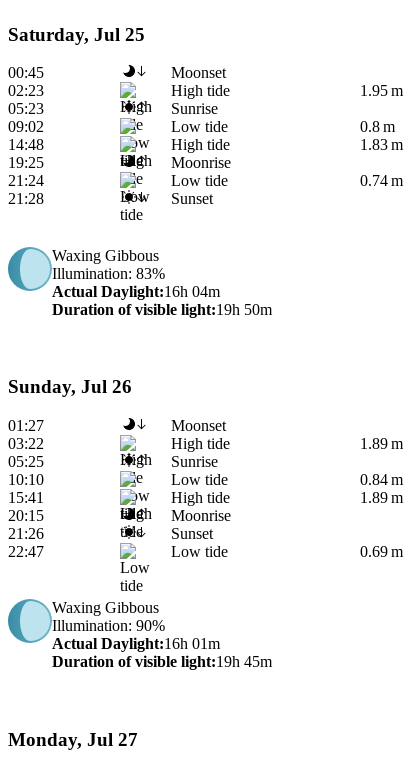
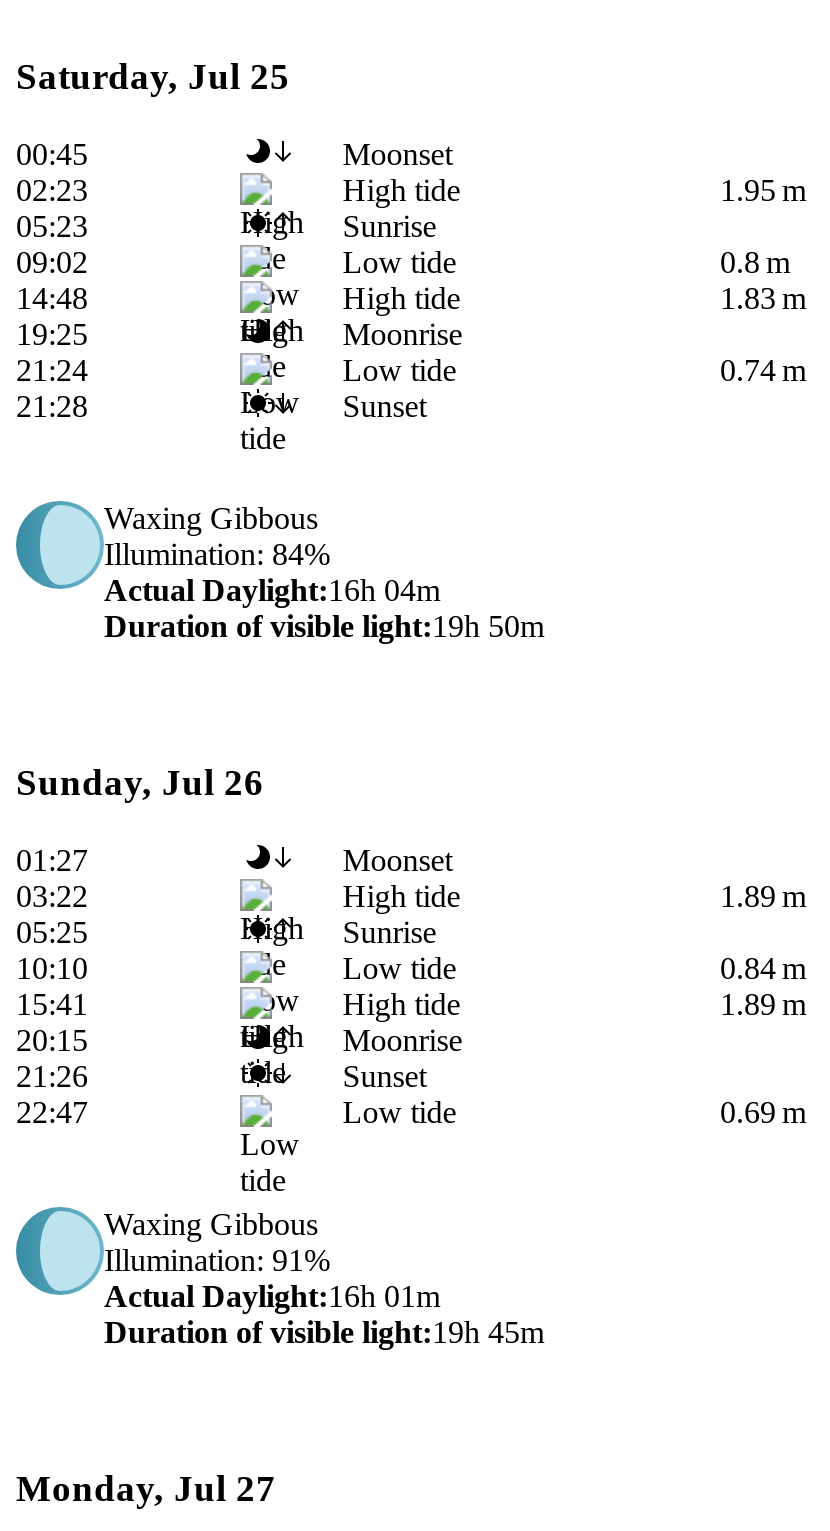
[52,265,165,282] Illumination: 83% -> [104,537,330,571] Illumination: 84%
[52,617,165,634] Illumination: 90% -> [104,1243,330,1277] Illumination: 91%

